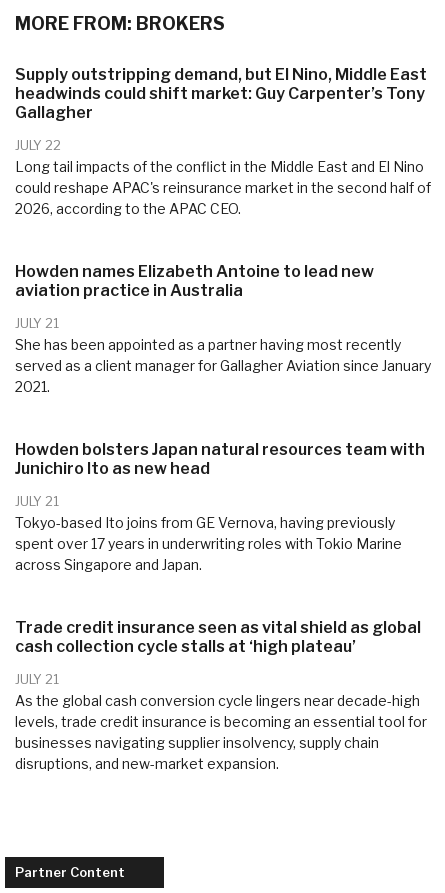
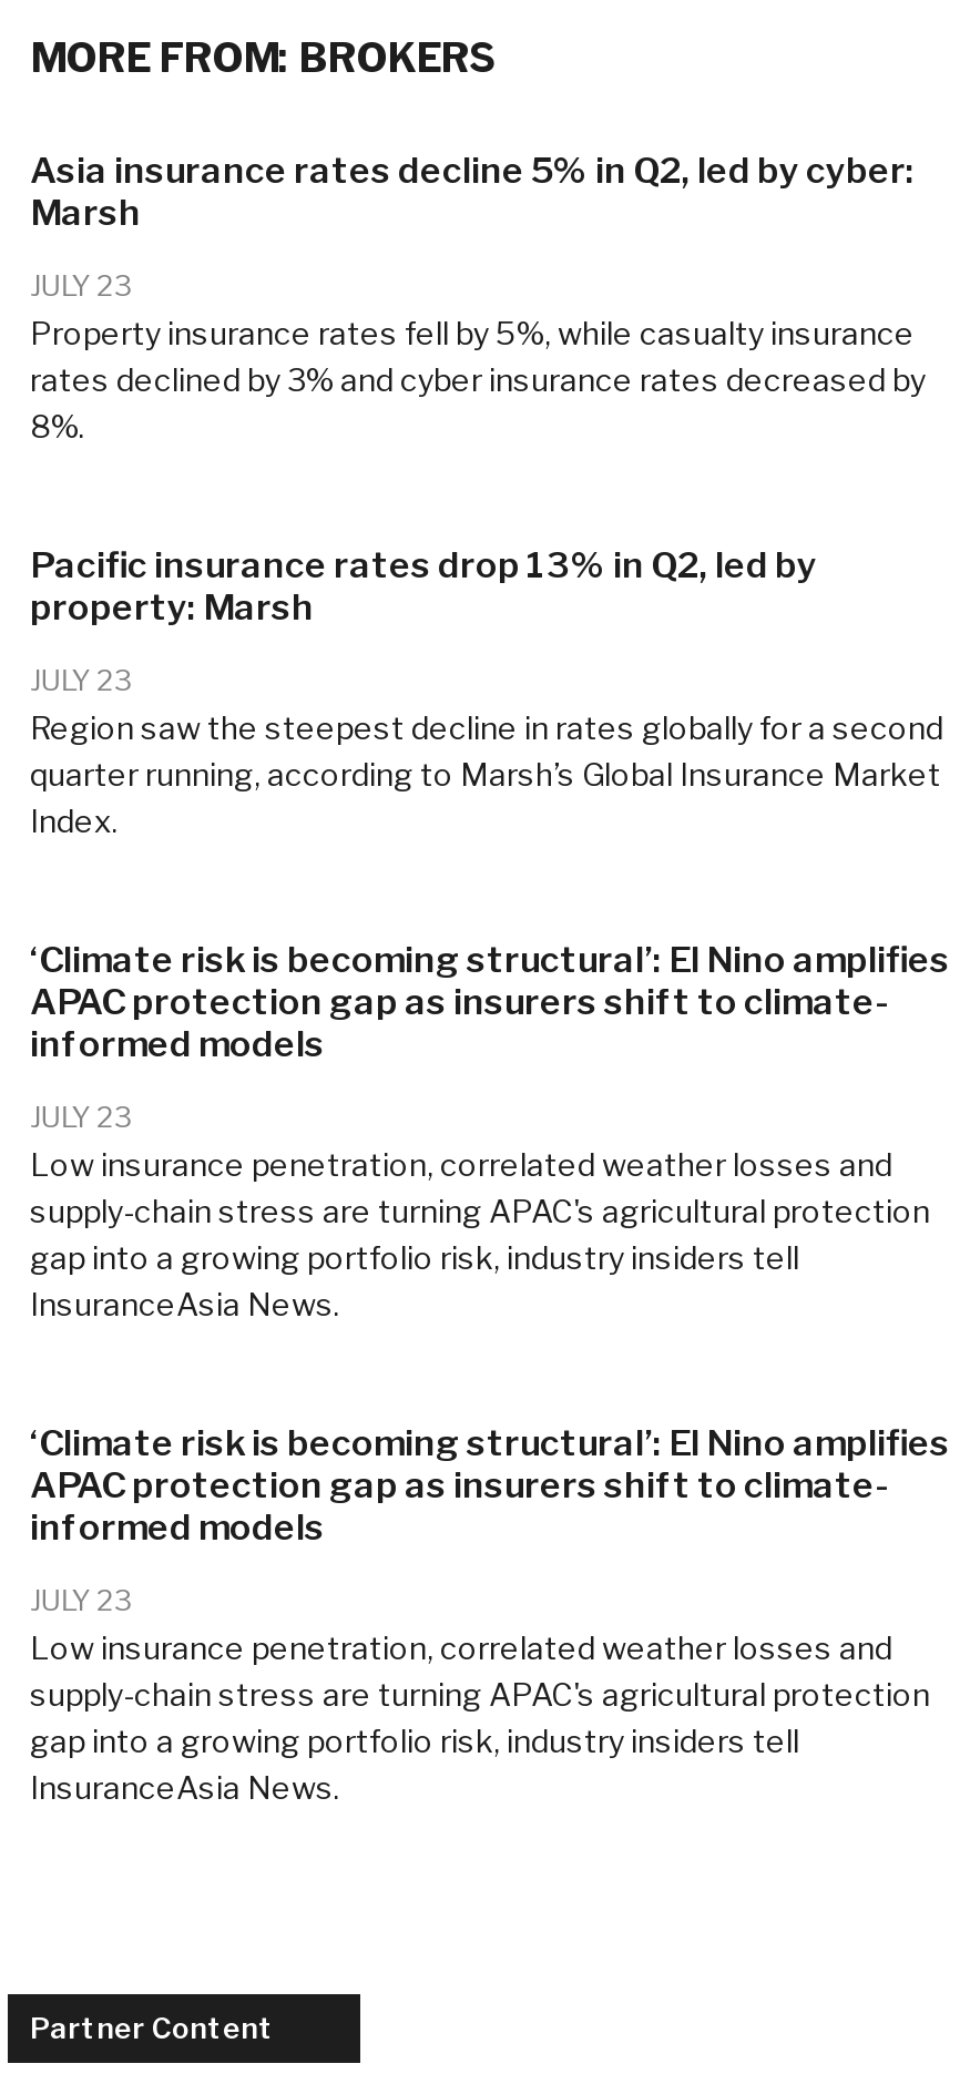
[15,65,427,122] Supply outstripping demand, but El Nino, Middle East | headwinds could shift market: Guy Carpenter’s Tony | Gallagher -> [30,151,915,235] Asia insurance rates decline 5% in Q2, led by cyber: | Marsh
[15,137,431,217] JULY 22 | Long tail impacts of the conflict in the Middle East and El Nino | could reshape APAC's reinsurance market in the second half of | 2026, according to the APAC CEO. -> [30,268,926,445] JULY 23 | Property insurance rates fell by 5%, while casualty insurance | rates declined by 3% and cyber insurance rates decreased by | 8%.
[15,262,374,300] Howden names Elizabeth Antoine to lead new | aviation practice in Australia -> [30,545,817,629] Pacific insurance rates drop 13% in Q2, led by | property: Marsh
[15,315,431,395] JULY 21 | She has been appointed as a partner having most recently | served as a client manager for Gallagher Aviation since January | 2021. -> [30,663,943,840] JULY 23 | Region saw the steepest decline in rates globally for a second | quarter running, according to Marsh’s Global Insurance Market | Index.
[15,440,425,478] Howden bolsters Japan natural resources team with | Junichiro Ito as new head -> [30,940,950,1066] ‘Climate risk is becoming structural’: El Nino amplifies | APAC protection gap as insurers shift to climate- | informed models
[15,493,402,573] JULY 21 | Tokyo-based Ito joins from GE Vernova, having previously | spent over 17 years in underwriting roles with Tokio Marine | across Singapore and Japan. -> [30,1099,930,1323] JULY 23 | Low insurance penetration, correlated weather losses and | supply-chain stress are turning APAC's agricultural protection | gap into a growing portfolio risk, industry insiders tell | InsuranceAsia News.
[15,618,421,656] Trade credit insurance seen as vital shield as global | cash collection cycle stalls at ‘high plateau’ -> [30,1423,950,1549] ‘Climate risk is becoming structural’: El Nino amplifies | APAC protection gap as insurers shift to climate- | informed models
[15,671,427,772] JULY 21 | As the global cash conversion cycle lingers near decade-high | levels, trade credit insurance is becoming an essential tool for | businesses navigating supplier insolvency, supply chain | disruptions, and new-market expansion. -> [30,1583,930,1807] JULY 23 | Low insurance penetration, correlated weather losses and | supply-chain stress are turning APAC's agricultural protection | gap into a growing portfolio risk, industry insiders tell | InsuranceAsia News.

